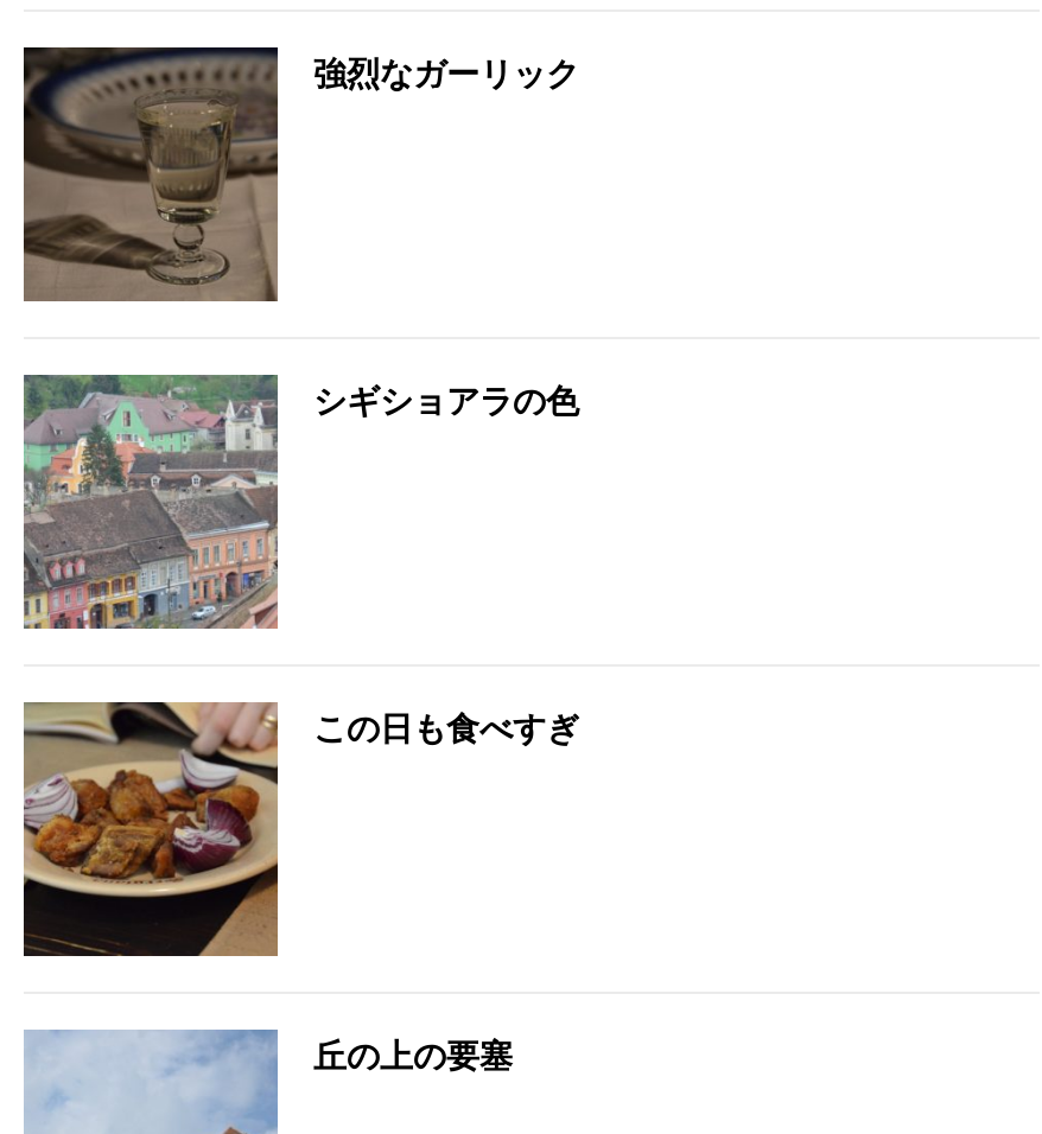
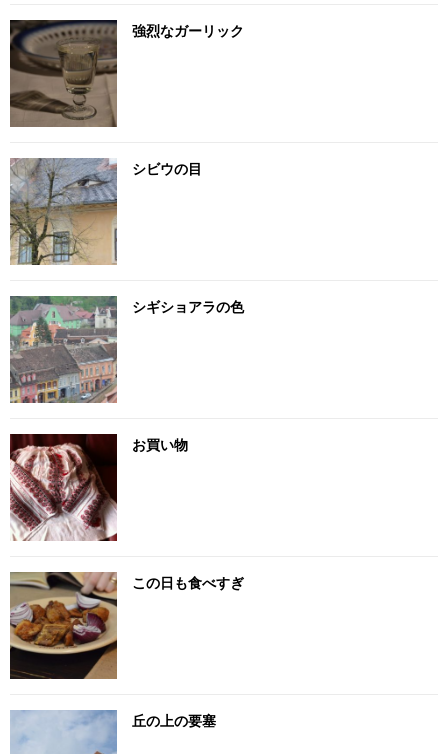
none -> [10,158,202,265] [image] | シビウの目
none -> [9,433,188,542] [image] | お買い物

